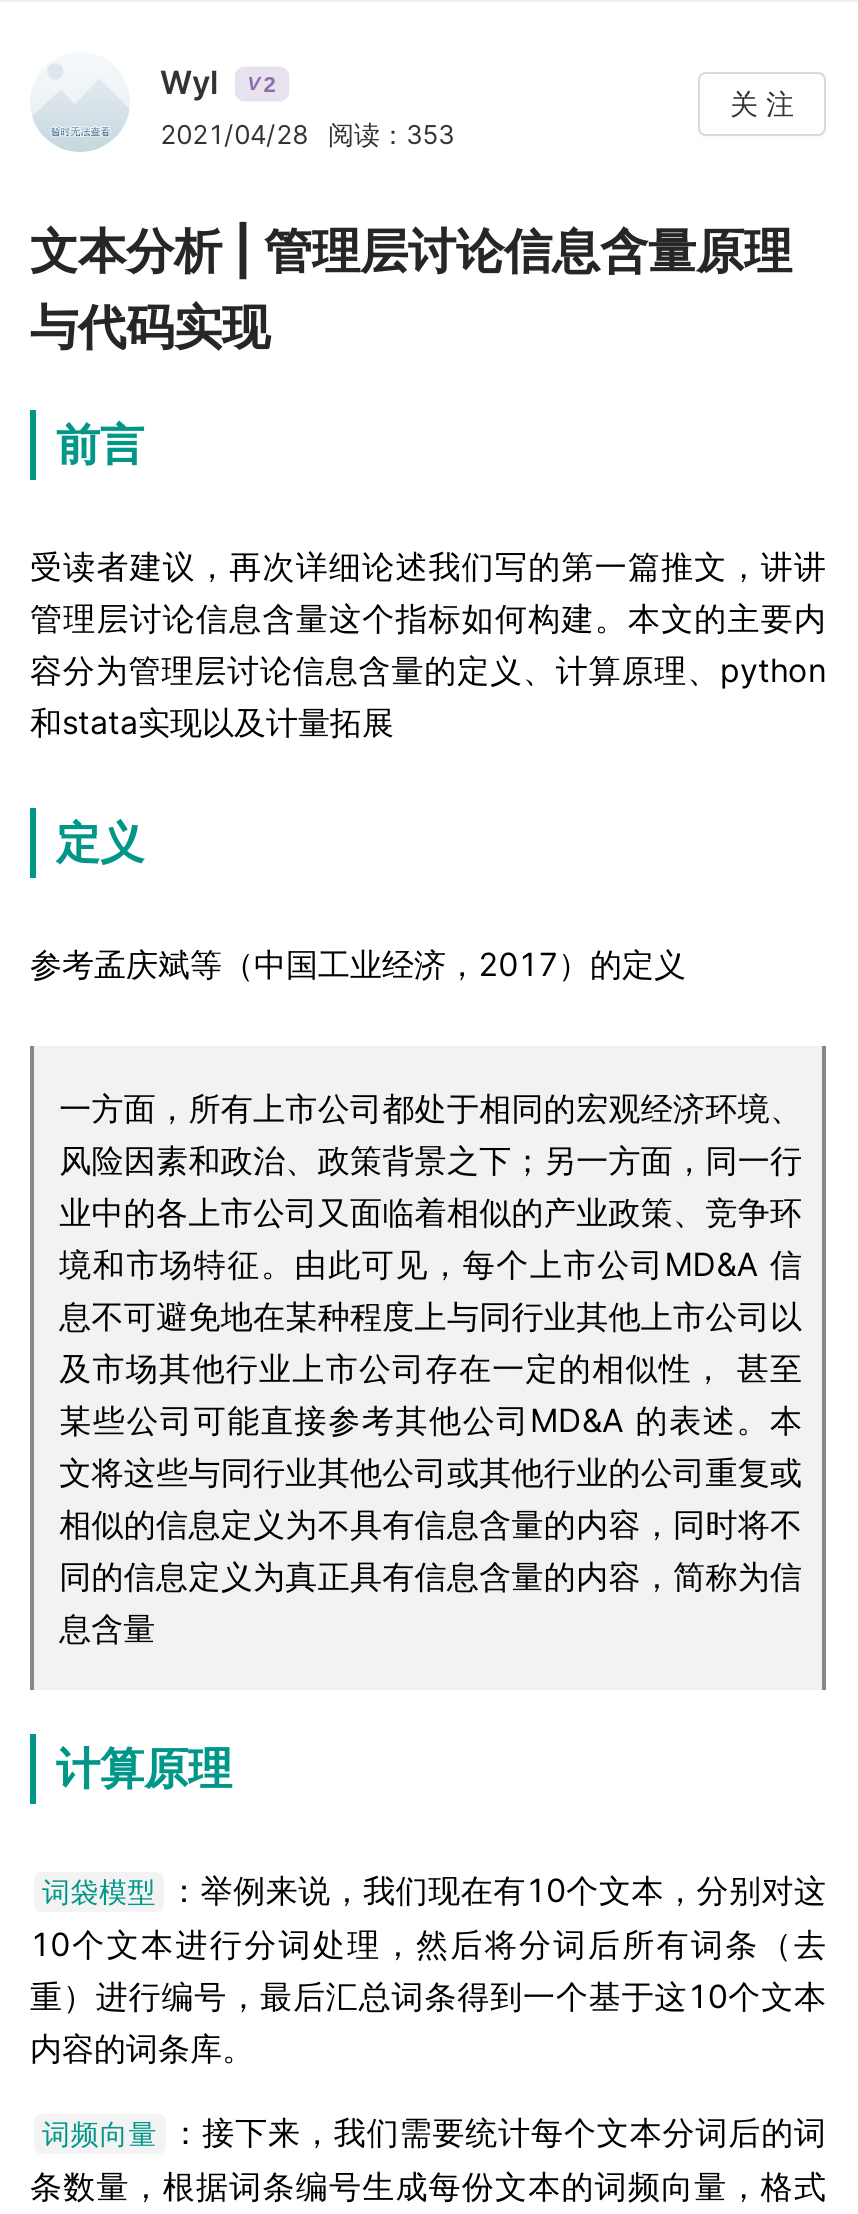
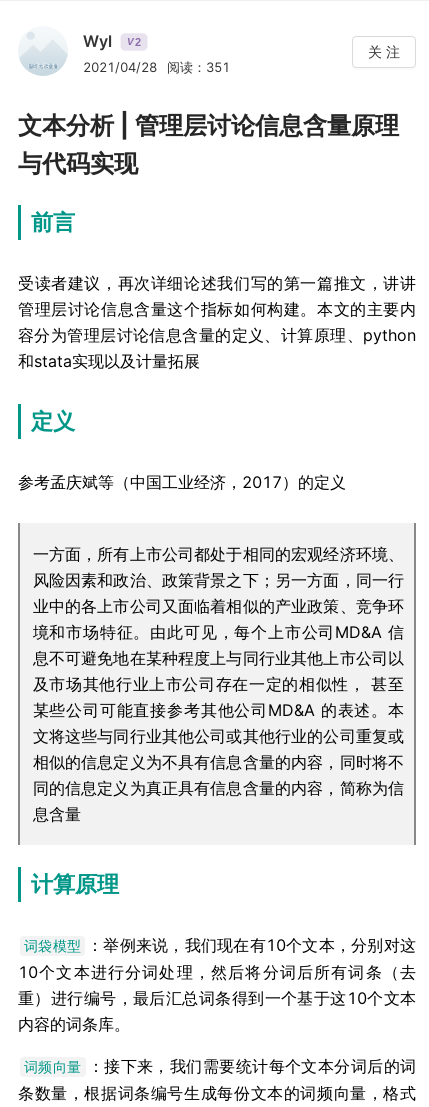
[160,118,454,150] 2021/04/28 阅读：353 -> [83,59,230,75] 2021/04/28 阅读：351

